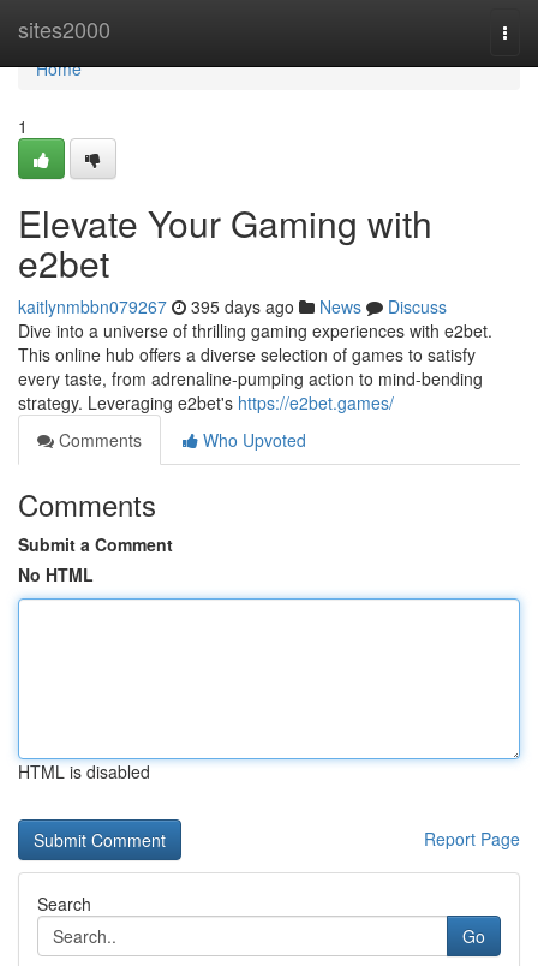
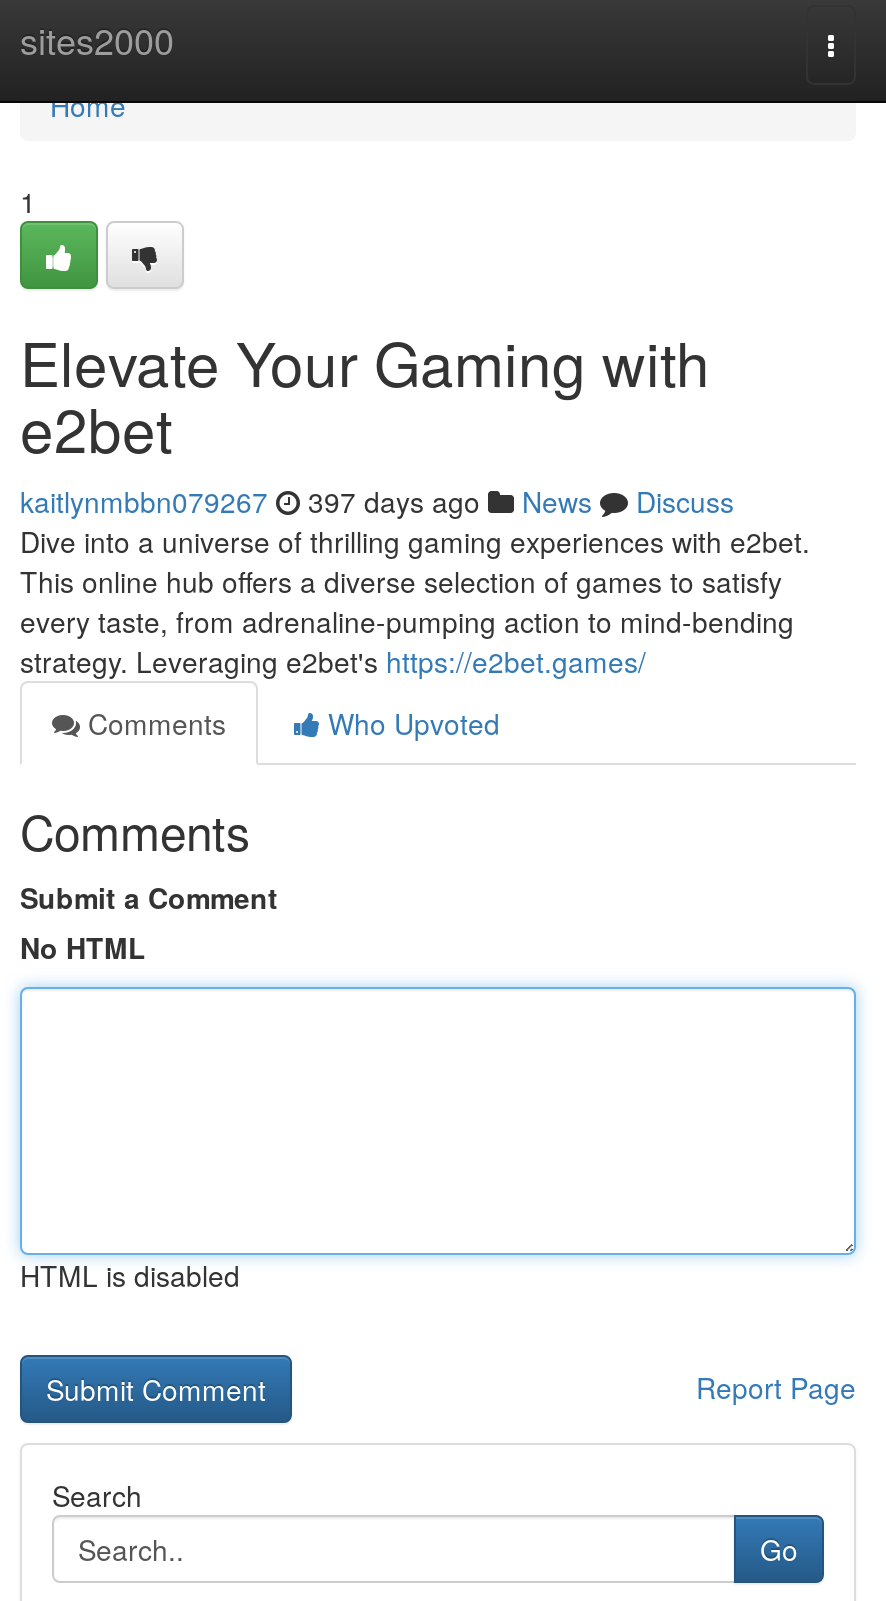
[18,294,447,318] kaitlynmbbn079267 395 days ago News Discuss -> [20,481,734,521] kaitlynmbbn079267 397 days ago News Discuss

